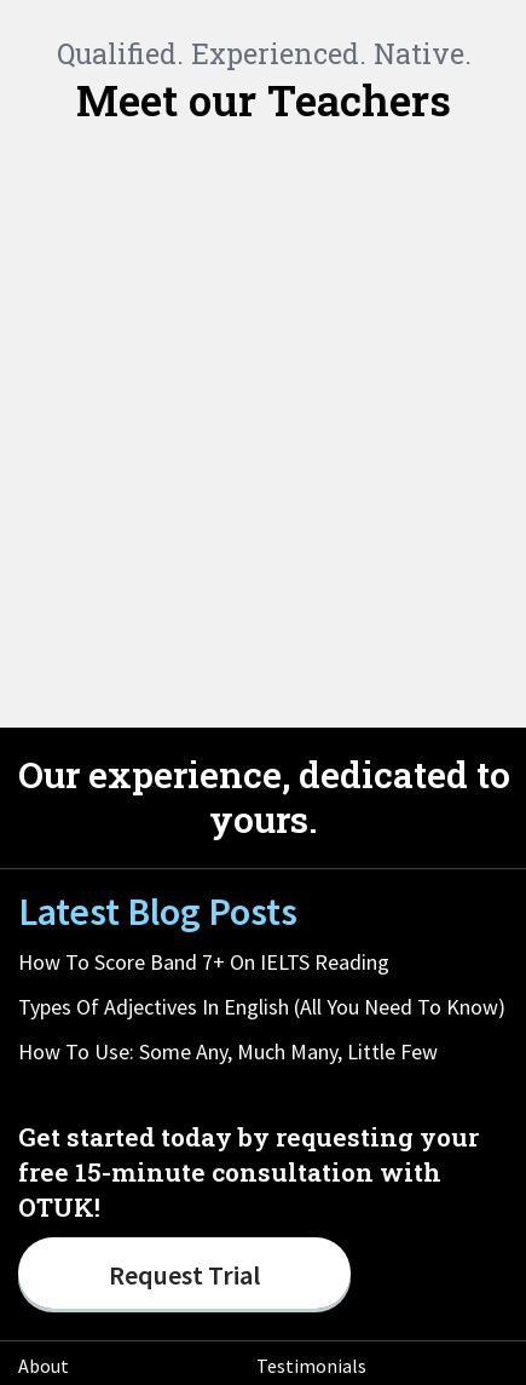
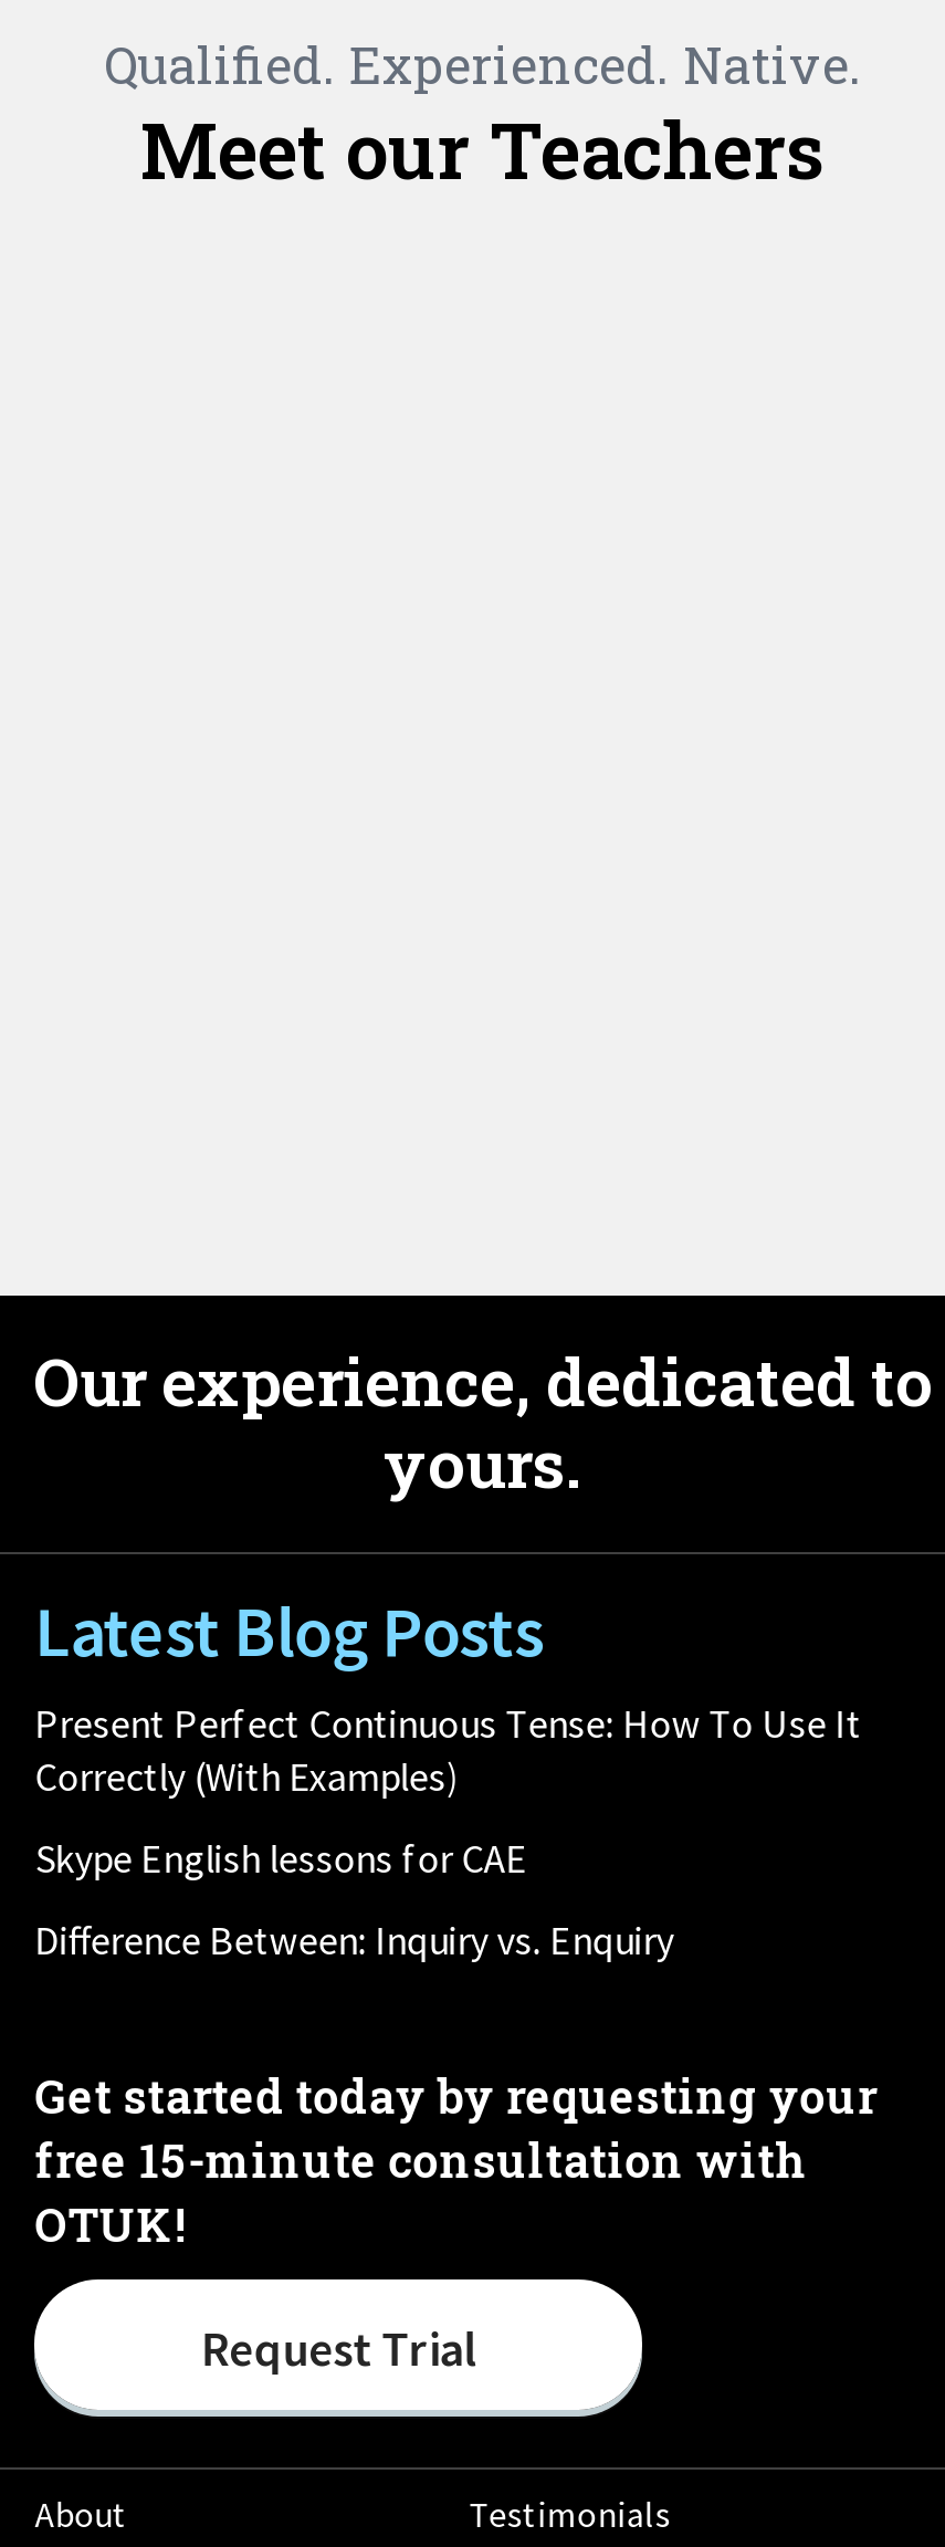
[18,948,390,976] How To Score Band 7+ On IELTS Reading -> [35,1698,861,1802] Present Perfect Continuous Tense: How To Use It | Correctly (With Examples)
[18,993,506,1021] Types Of Adjectives In English (All You Need To Know) -> [35,1833,528,1884] Skype English lessons for CAE
[18,1038,438,1065] How To Use: Some Any, Much Many, Little Few -> [35,1915,674,1966] Difference Between: Inquiry vs. Enquiry

